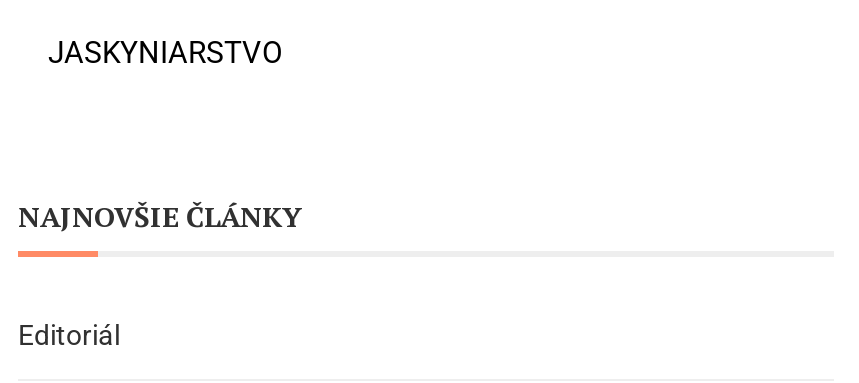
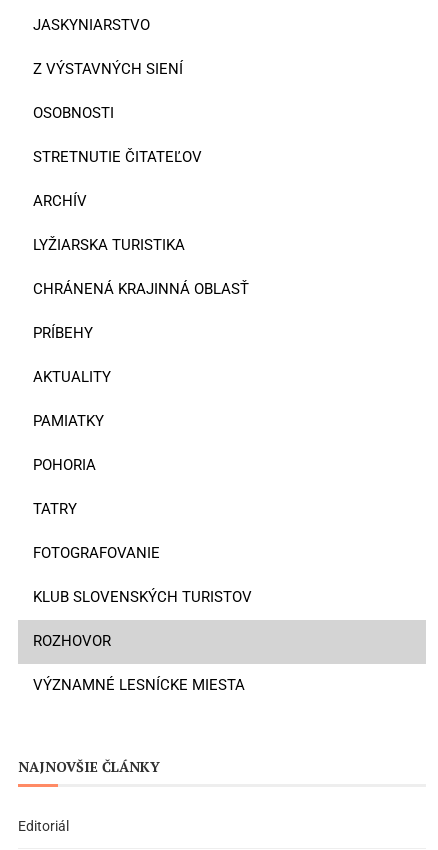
none -> [33,60,252,694] Z VÝSTAVNÝCH SIENÍ | OSOBNOSTI | STRETNUTIE ČITATEĽOV | ARCHÍV | LYŽIARSKA TURISTIKA | CHRÁNENÁ KRAJINNÁ OBLASŤ | PRÍBEHY | AKTUALITY | PAMIATKY | POHORIA | TATRY | FOTOGRAFOVANIE | KLUB SLOVENSKÝCH TURISTOV | ROZHOVOR | VÝZNAMNÉ LESNÍCKE MIESTA

